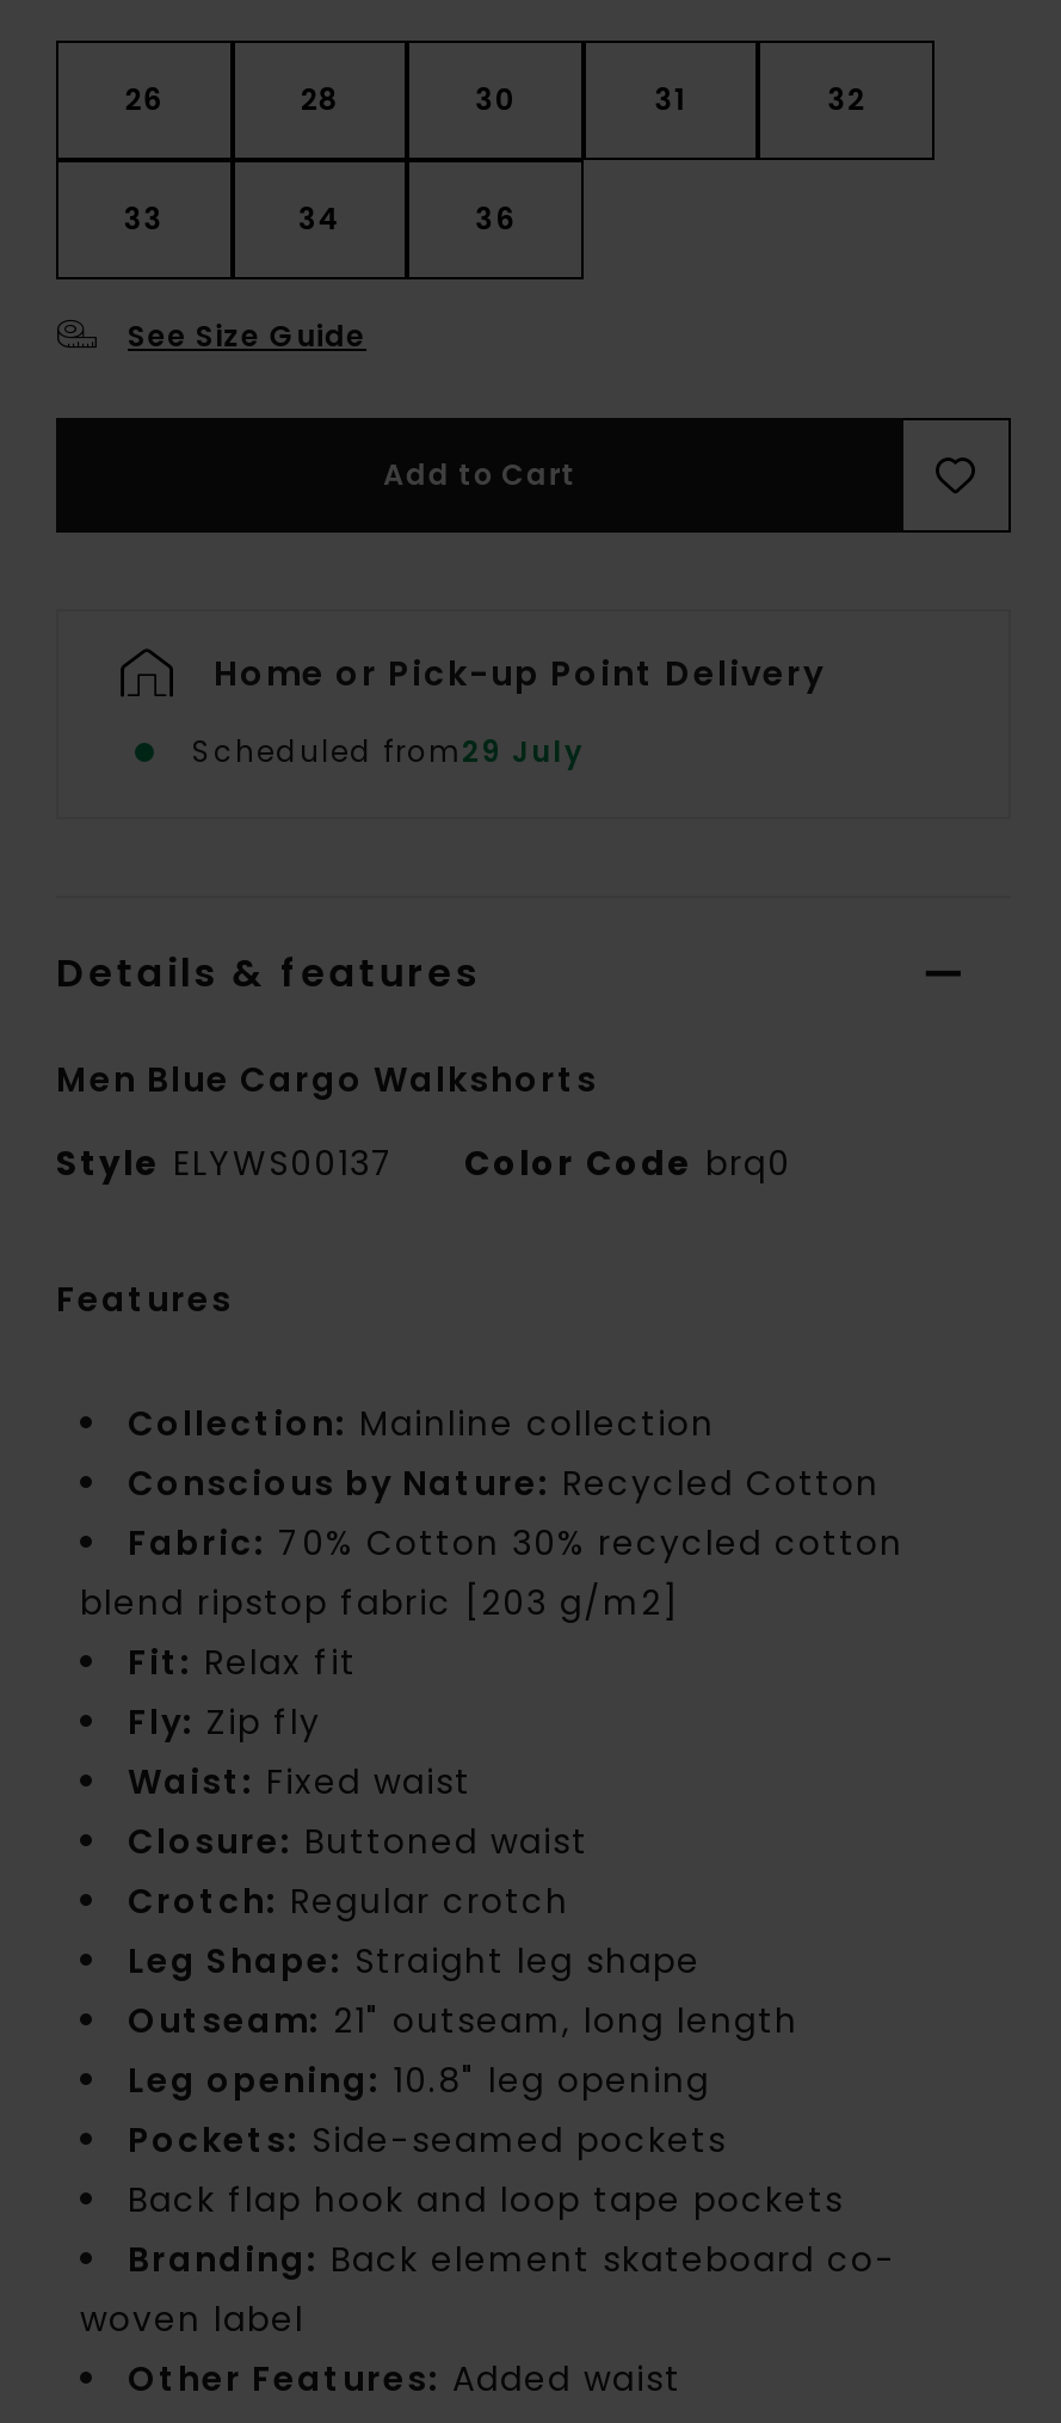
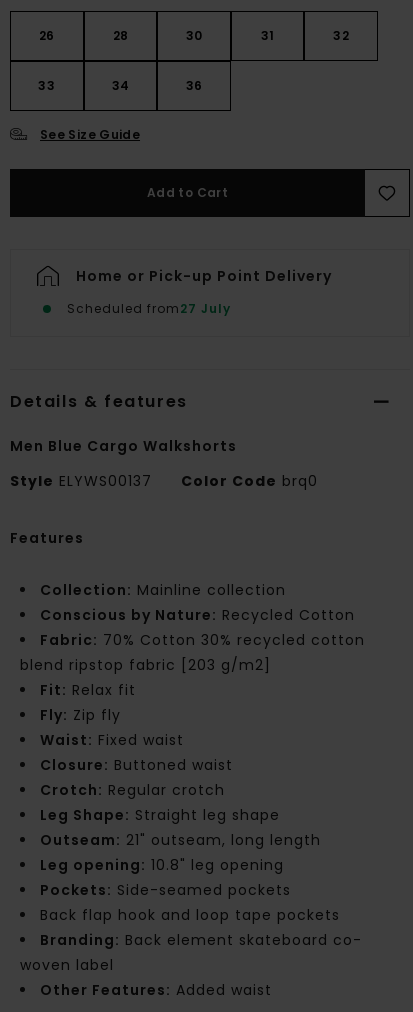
[192,732,584,773] Scheduled from29 July -> [67,300,231,317] Scheduled from27 July

